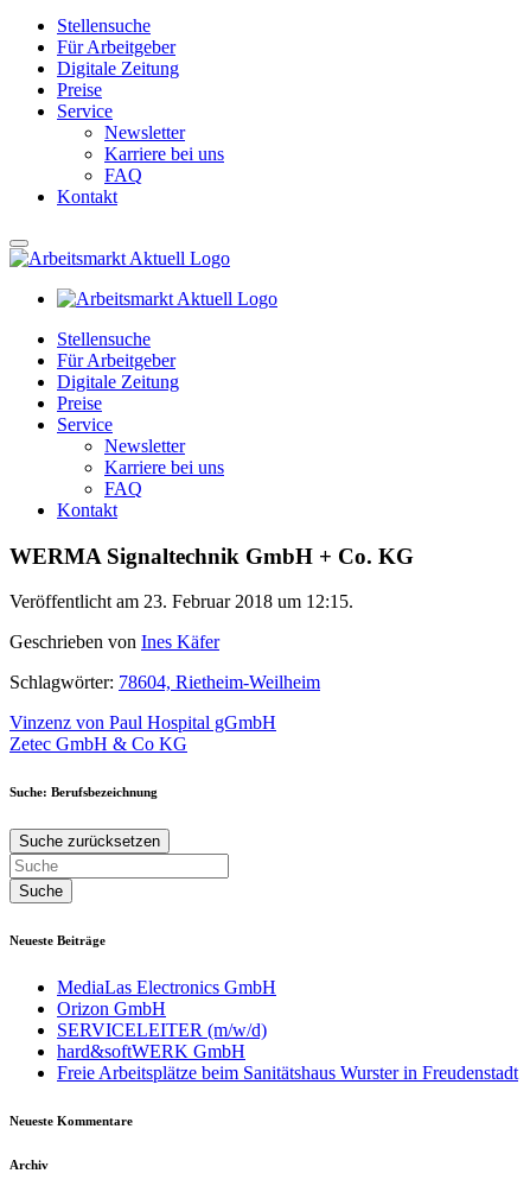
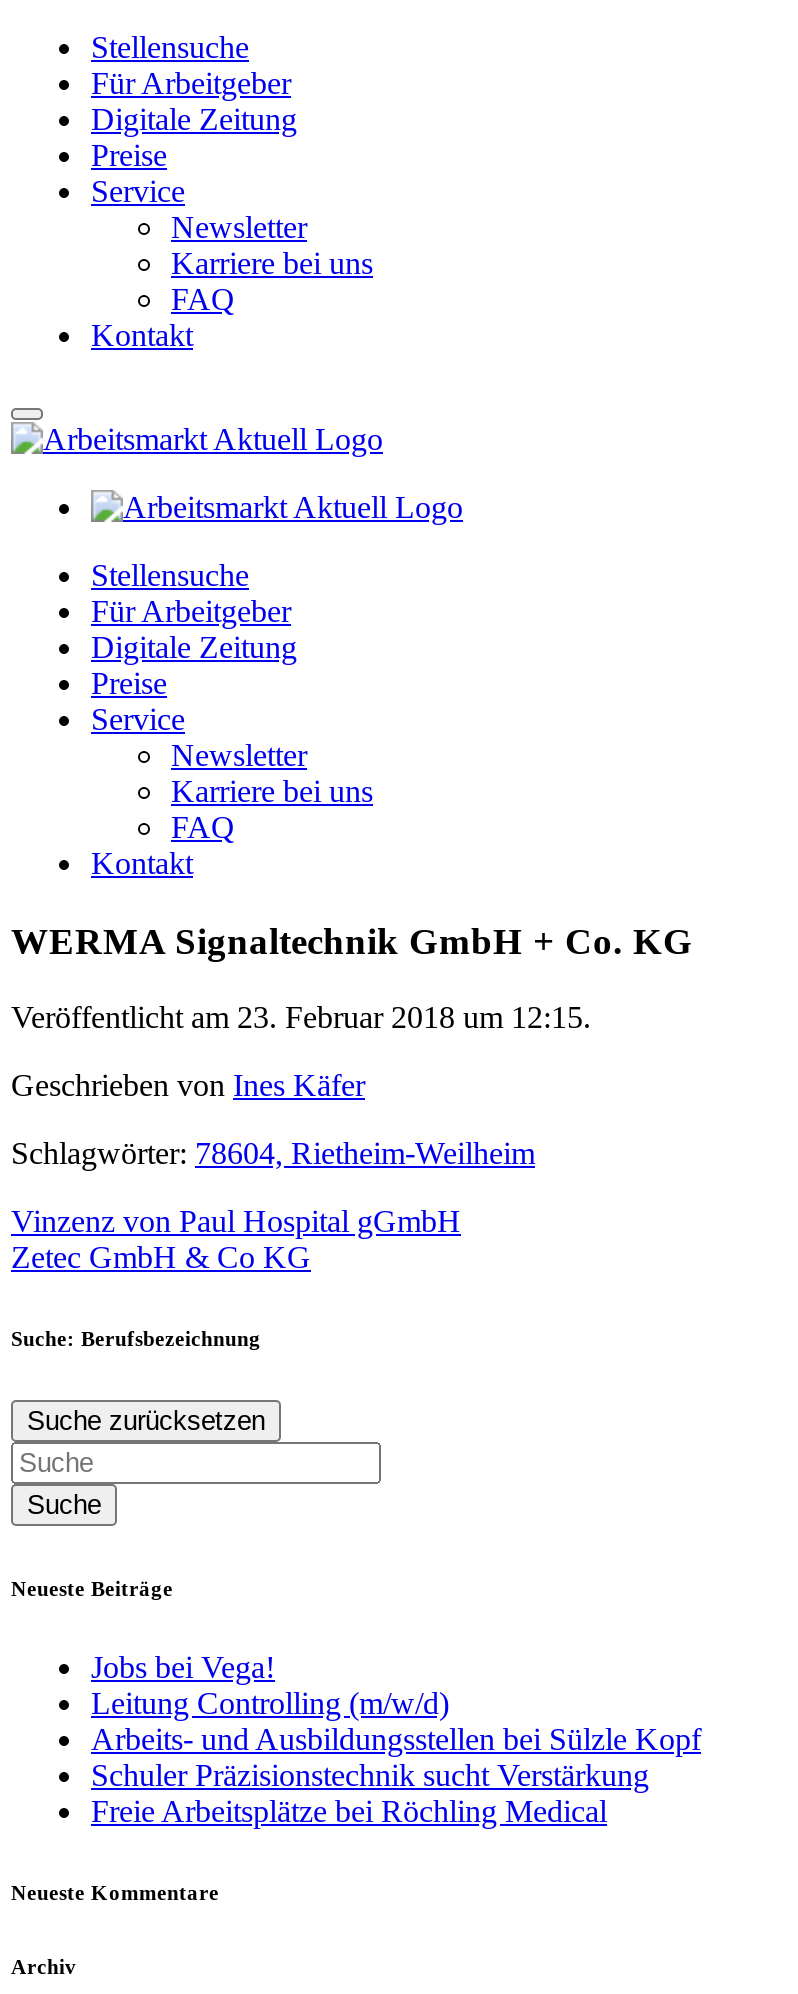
[57,977,518,1083] MediaLas Electronics GmbH | Orizon GmbH | SERVICELEITER (m/w/d) | hard&softWERK GmbH | Freie Arbeitsplätze beim Sanitätshaus Wurster in Freudenstadt -> [91,1651,701,1829] Jobs bei Vega! | Leitung Controlling (m/w/d) | Arbeits- und Ausbildungsstellen bei Sülzle Kopf | Schuler Präzisionstechnik sucht Verstärkung | Freie Arbeitsplätze bei Röchling Medical

